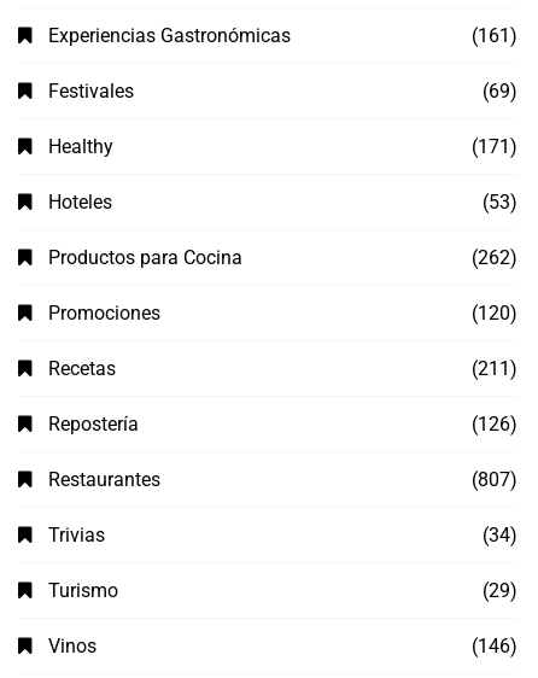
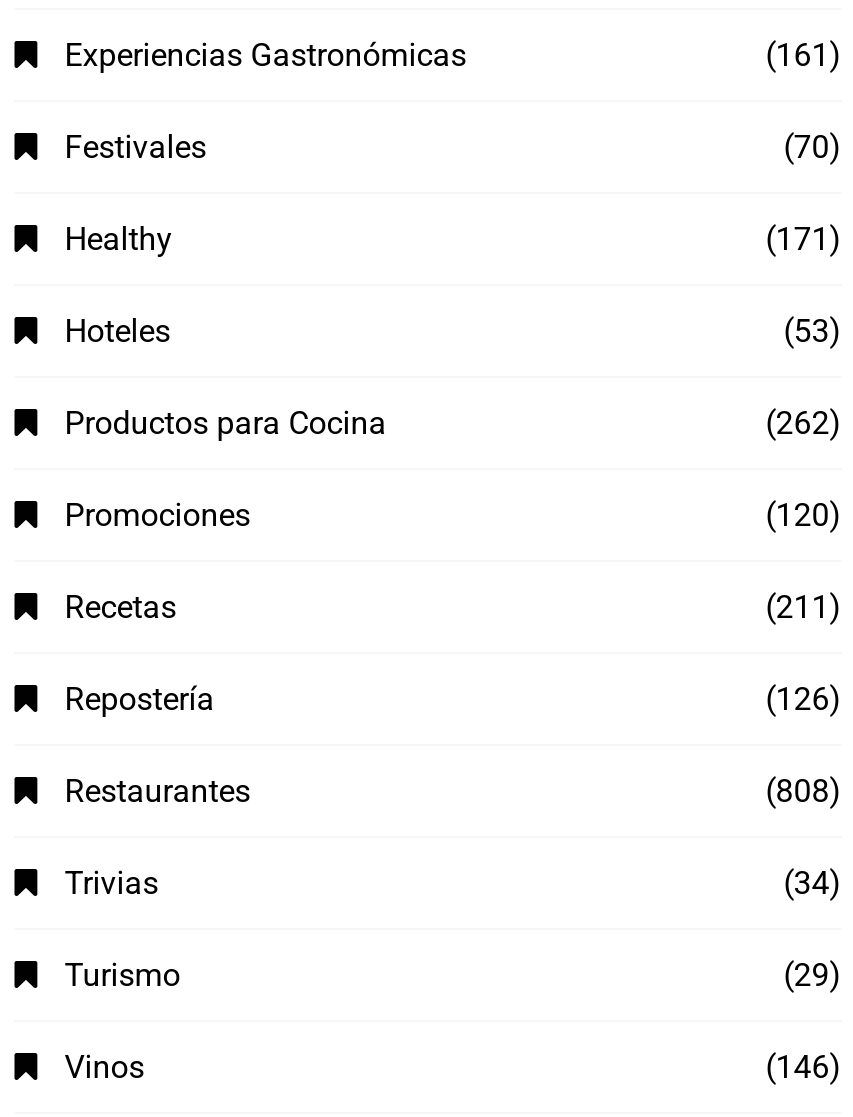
[482,80,517,103] (69) -> [784,127,842,165] (70)
[471,469,517,492] (807) -> [766,771,842,809] (808)

